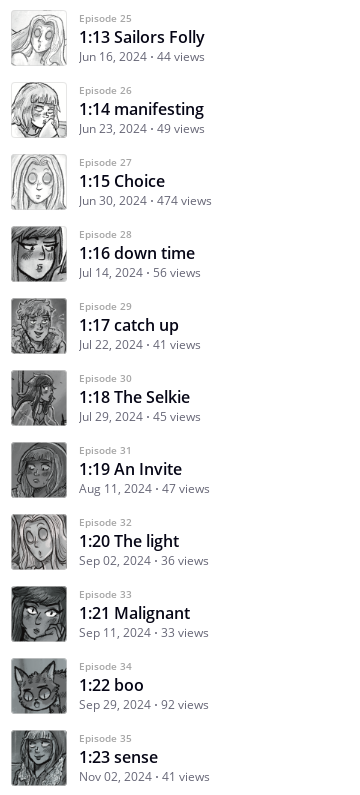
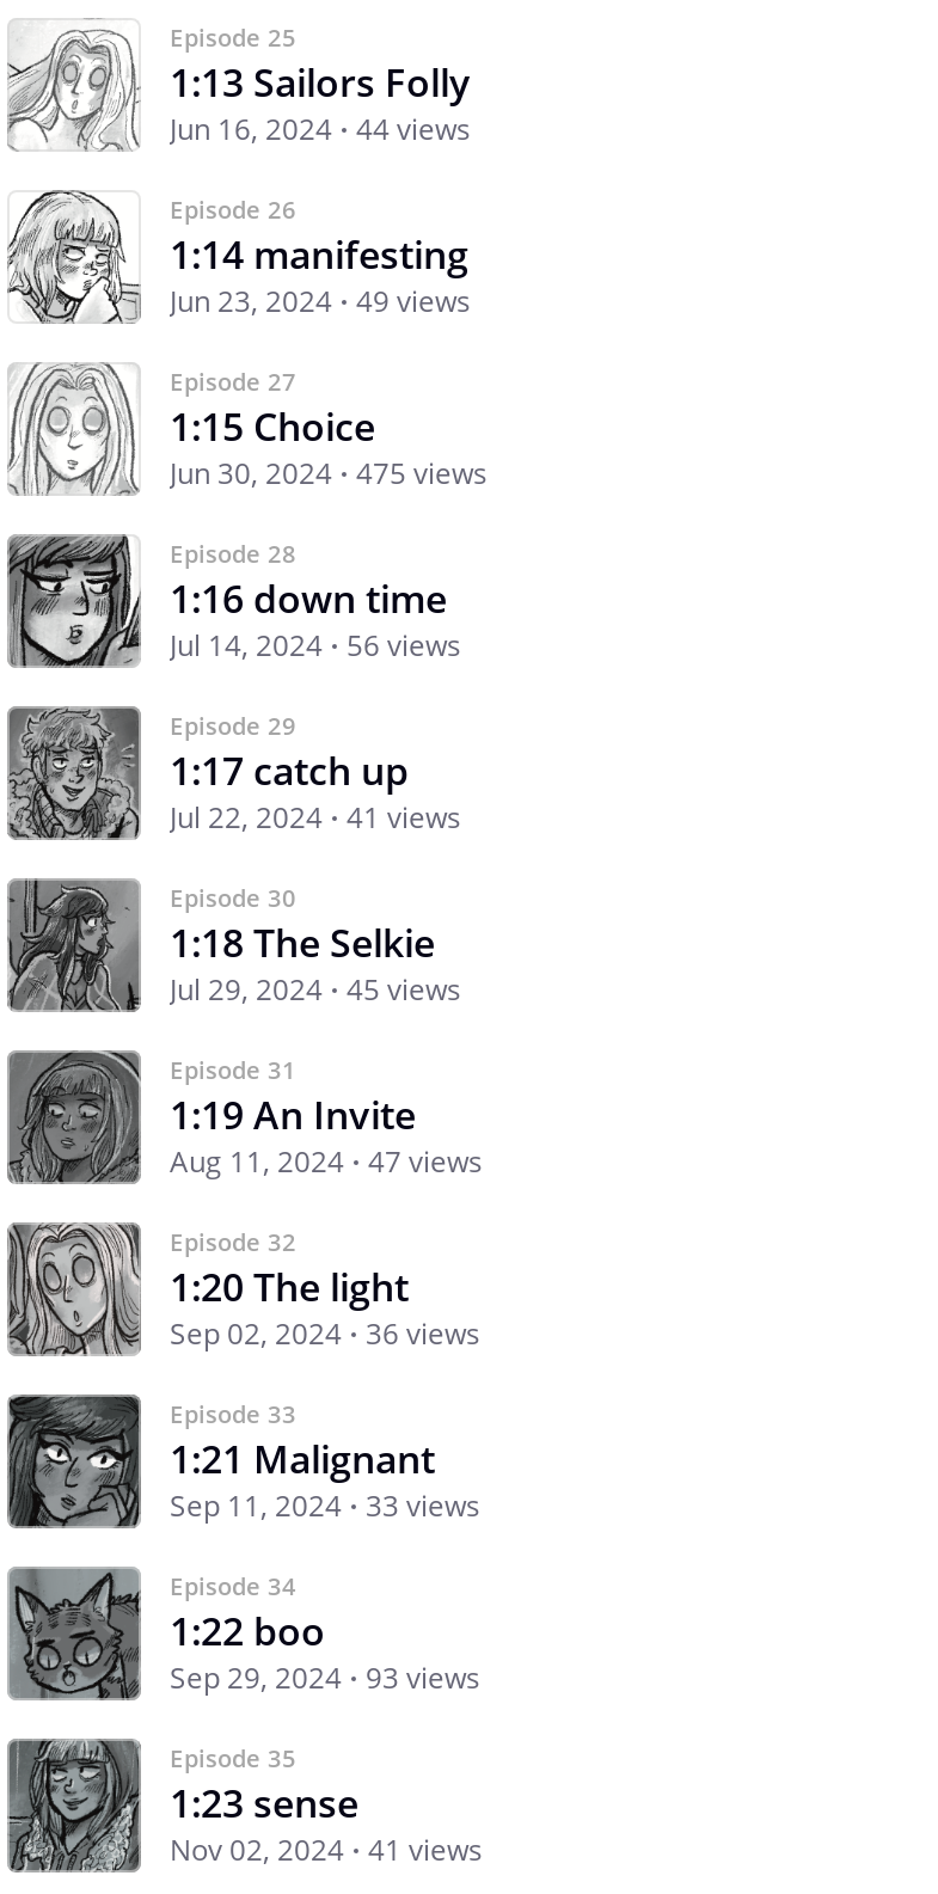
[79,192,212,209] Jun 30, 2024 474 views -> [170,453,488,494] Jun 30, 2024 475 views
[79,696,209,713] Sep 29, 2024 92 views -> [170,1657,480,1698] Sep 29, 2024 93 views

